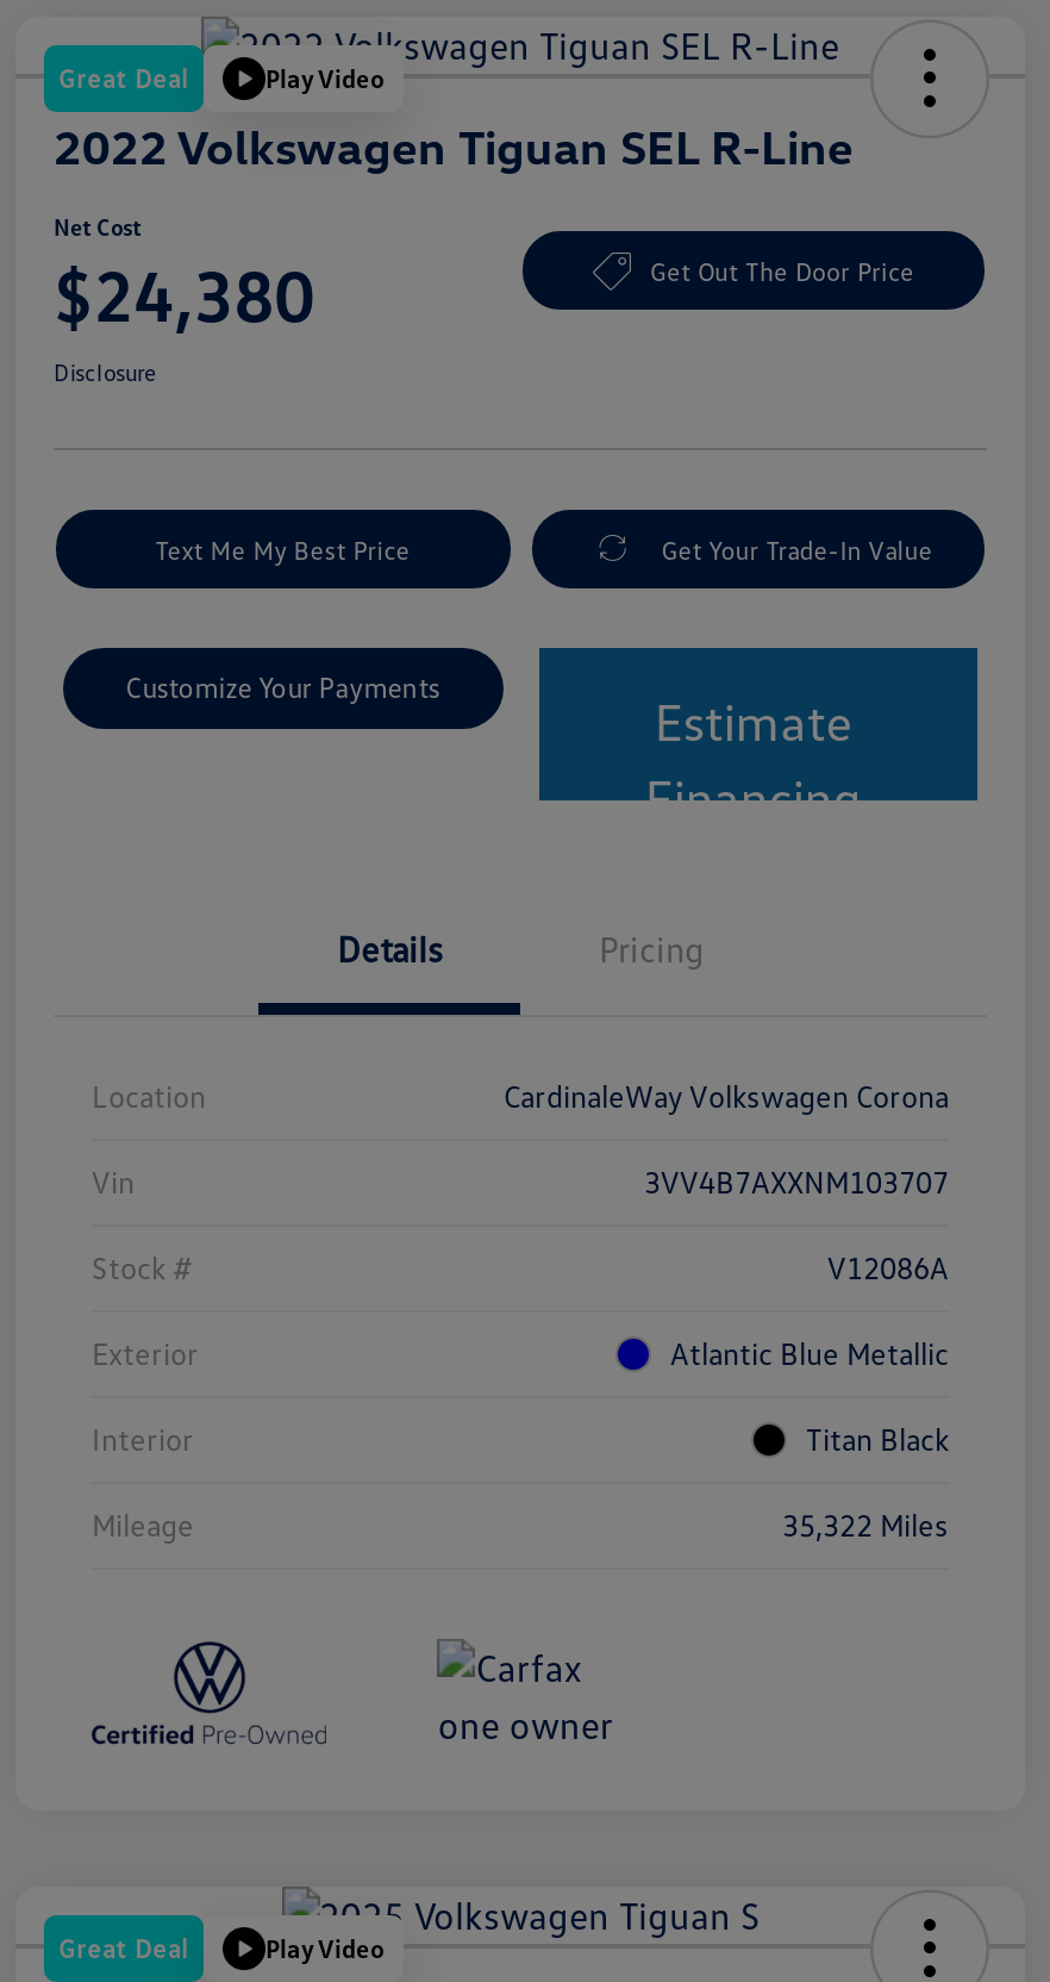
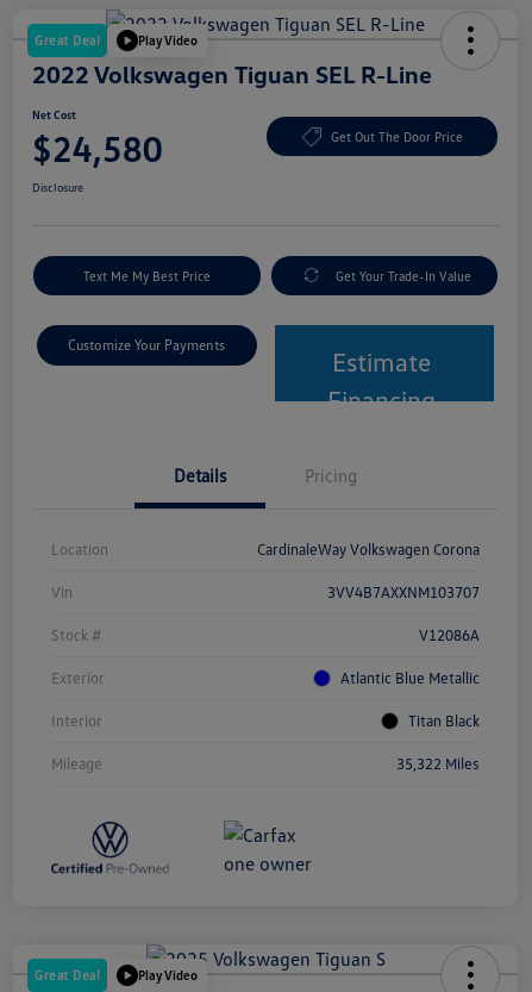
[54,250,315,338] $24,380 -> [32,126,163,170] $24,580

